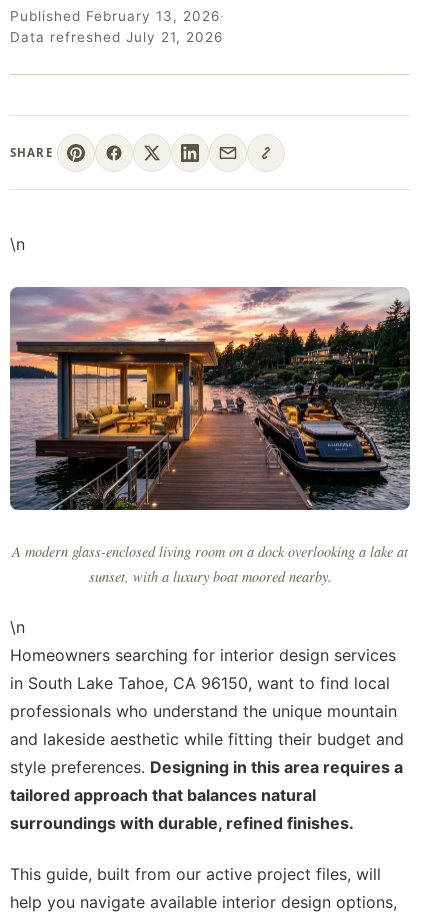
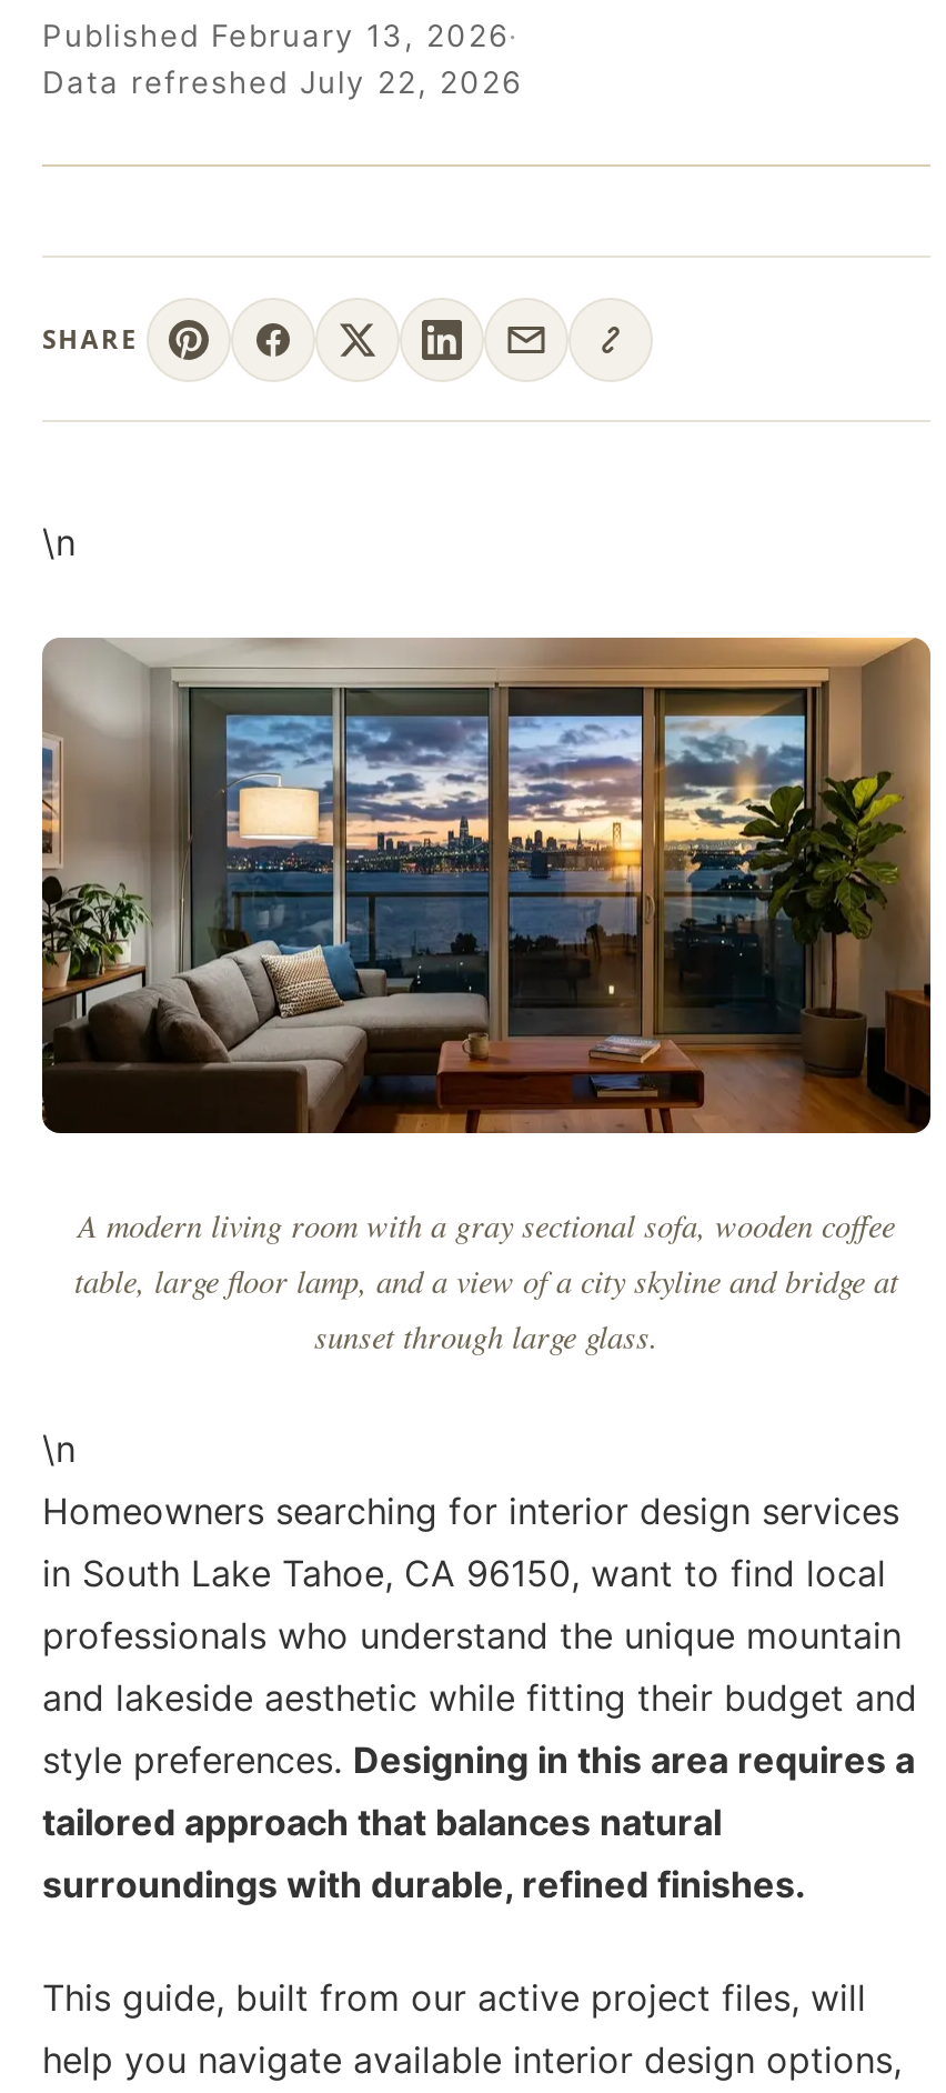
[10,29,223,45] Data refreshed July 21, 2026 -> [42,64,522,100] Data refreshed July 22, 2026
[9,287,411,586] [image] | A modern glass-enclosed living room on a dock overlooking a lake at | sunset, with a luxury boat moored nearby. -> [40,638,933,1358] [image] | A modern living room with a gray sectional sofa, wooden coffee | table, large floor lamp, and a view of a city skyline and bridge at | sunset through large glass.

